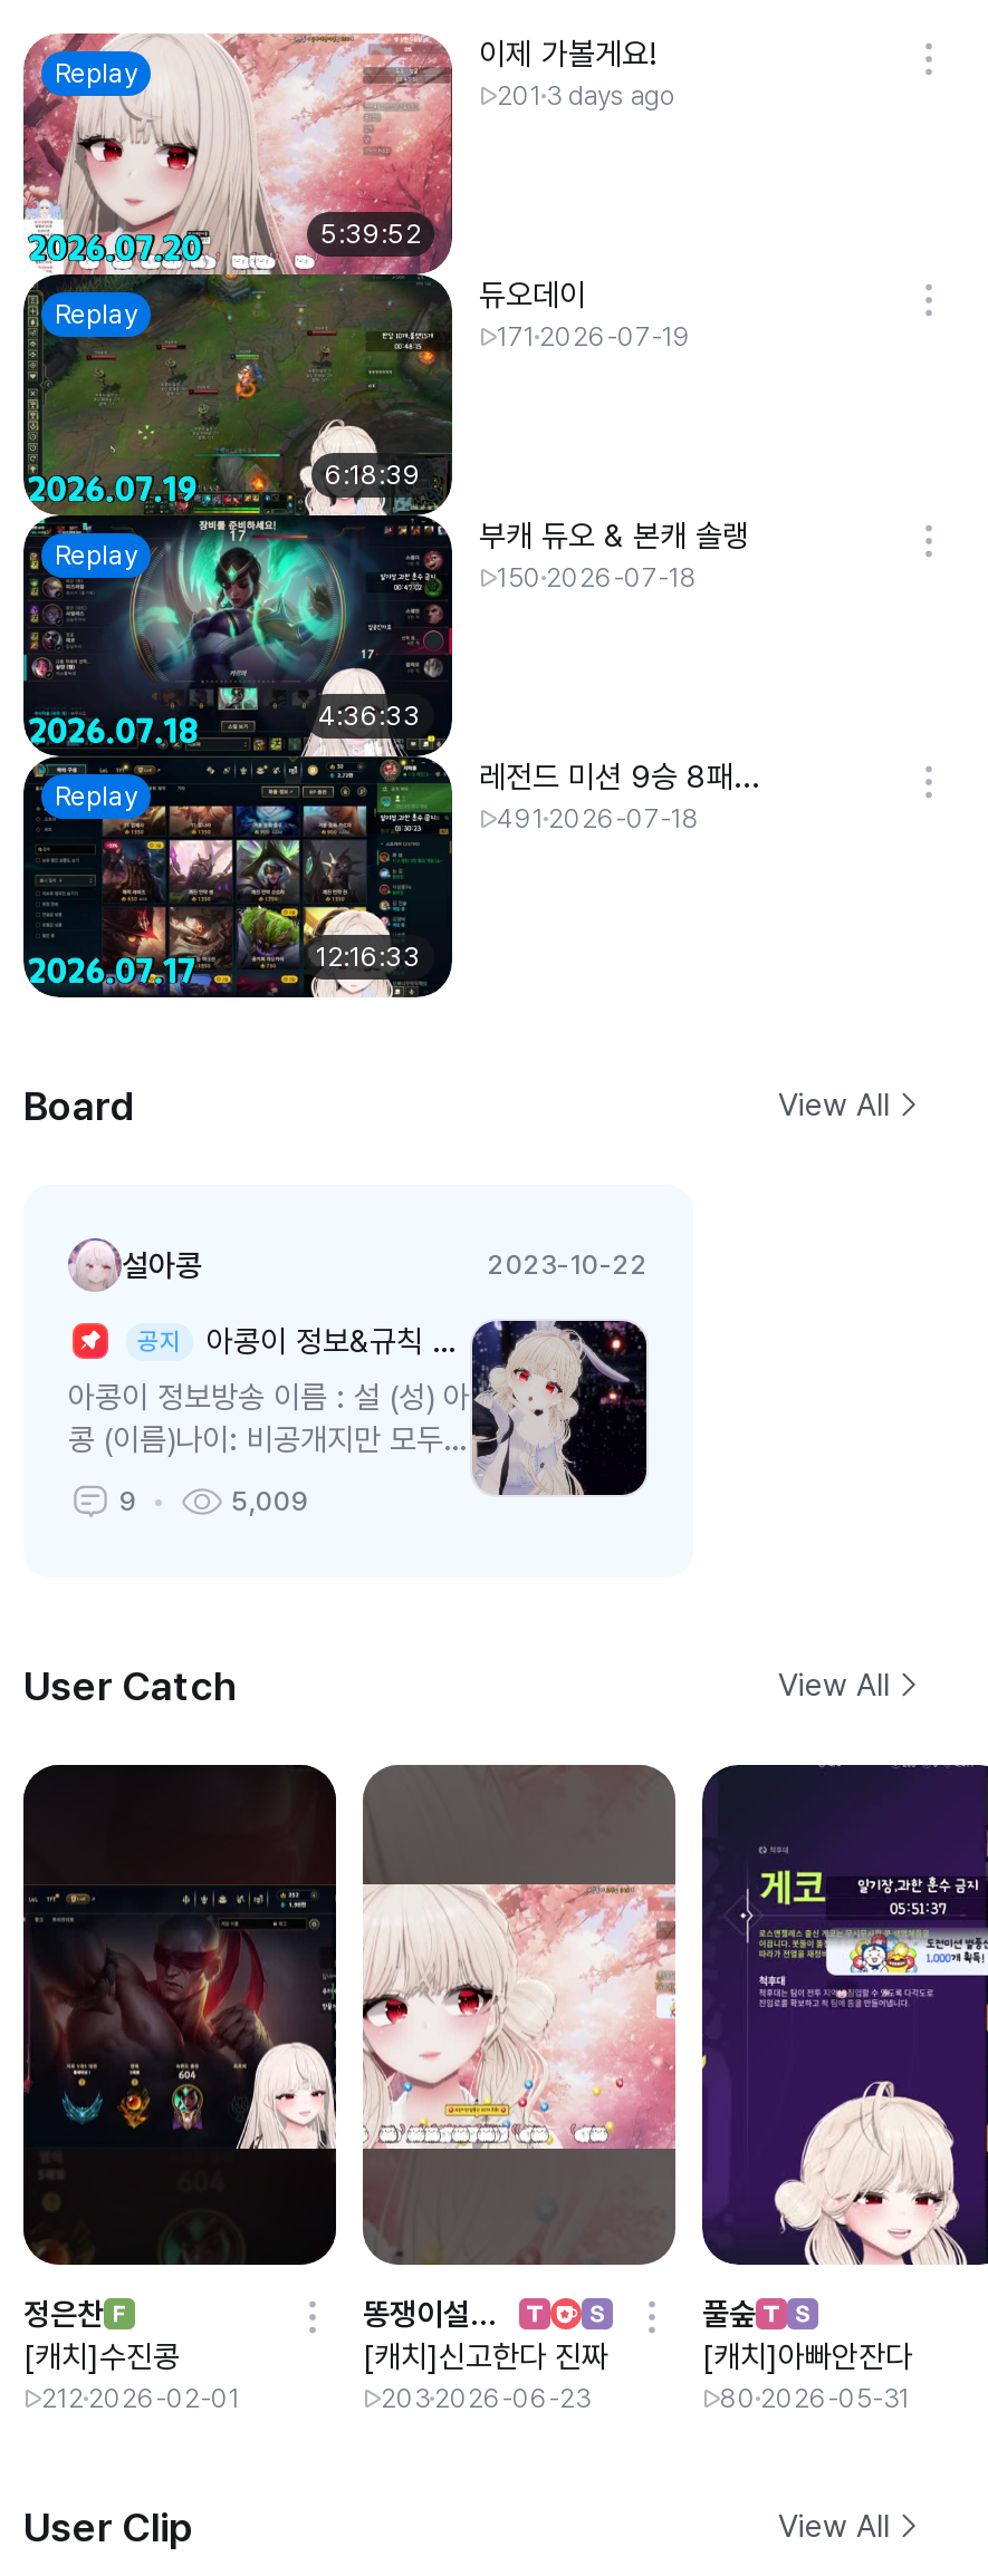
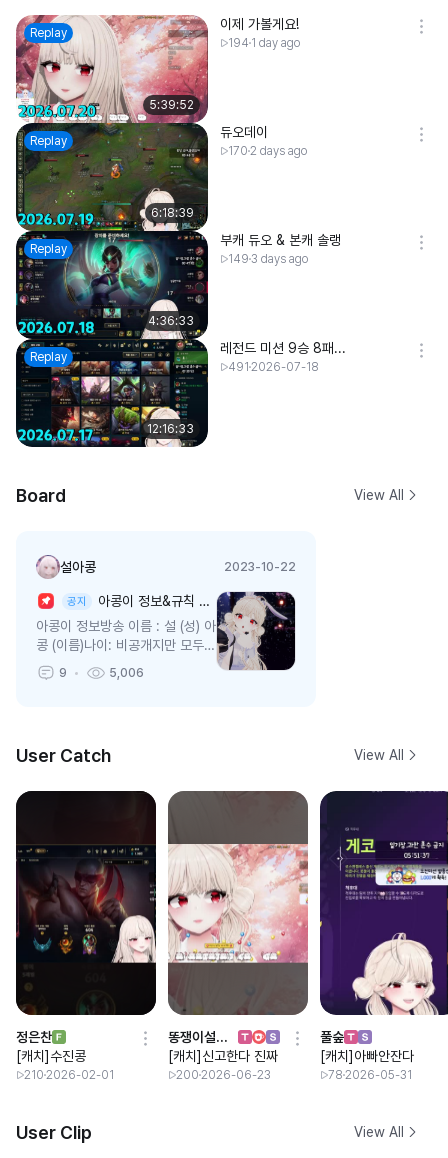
[497,80,673,112] 201 3 days ago -> [228,36,300,50] 194 1 day ago
[497,321,691,353] 171 2026-07-19 -> [228,144,307,158] 170 2 days ago
[497,562,698,594] 150 2026-07-18 -> [228,252,308,266] 149 3 days ago
[231,1486,309,1517] 5,009 -> [109,666,144,680] 5,006
[41,2383,240,2414] 212 2026-02-01 -> [24,1068,114,1082] 210 2026-02-01
[381,2383,591,2414] 203 2026-06-23 -> [176,1068,271,1082] 200 2026-06-23
[720,2383,910,2414] 80 2026-05-31 -> [328,1068,412,1082] 78 2026-05-31

